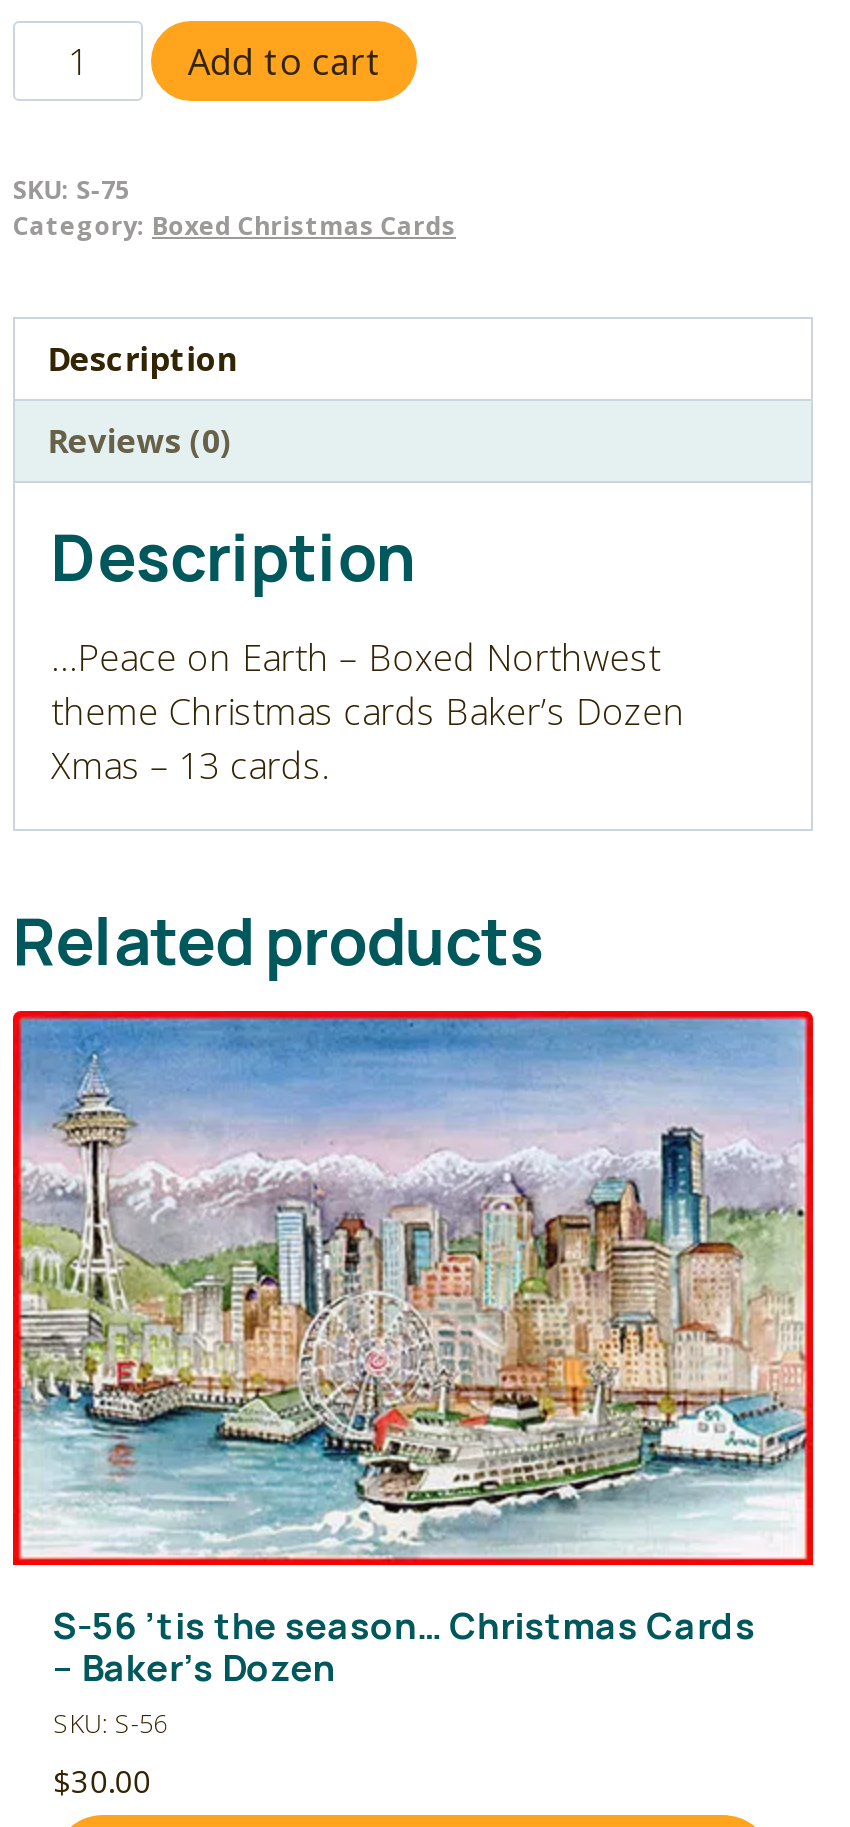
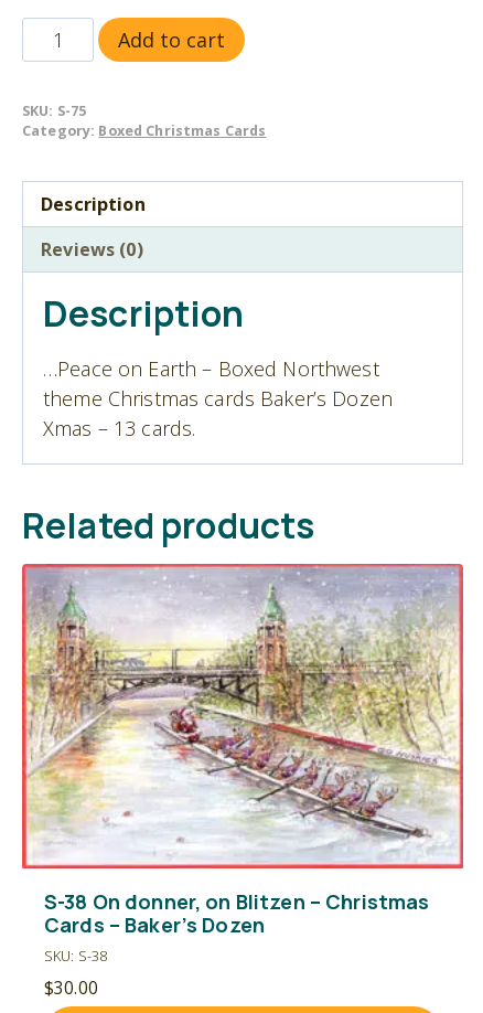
[11,1009,815,1742] [image] | S-56 ’tis the season… Christmas Cards | – Baker’s Dozen | SKU: S-56 -> [21,563,464,966] [image] | S-38 On donner, on Blitzen – Christmas | Cards – Baker’s Dozen | SKU: S-38

